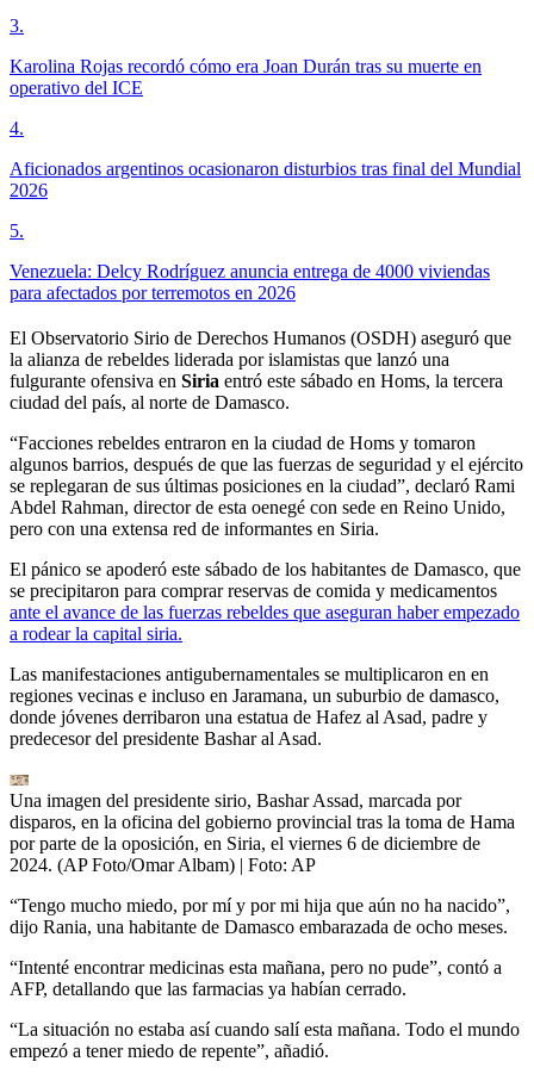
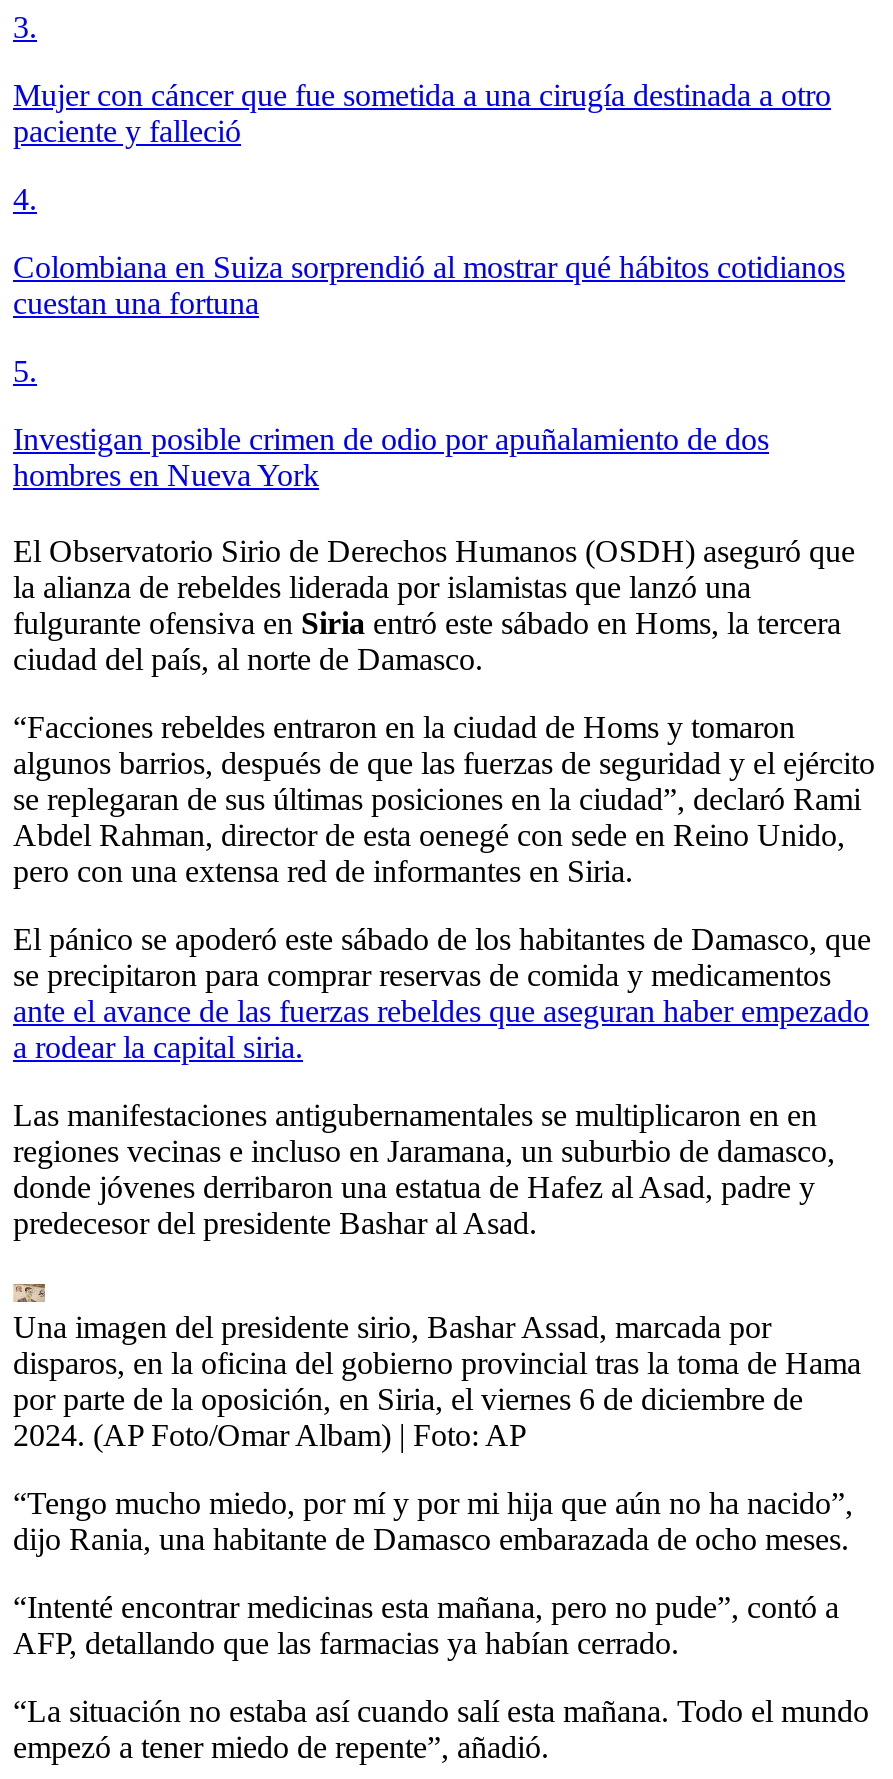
[10,56,482,97] Karolina Rojas recordó cómo era Joan Durán tras su muerte en | operativo del ICE -> [13,77,831,147] Mujer con cáncer que fue sometida a una cirugía destinada a otro | paciente y falleció
[10,158,521,200] Aficionados argentinos ocasionaron disturbios tras final del Mundial | 2026 -> [13,249,845,319] Colombiana en Suiza sorprendió al mostrar qué hábitos cotidianos | cuestan una fortuna
[10,261,490,302] Venezuela: Delcy Rodríguez anuncia entrega de 4000 viviendas | para afectados por terremotos en 2026 -> [13,421,769,491] Investigan posible crimen de odio por apuñalamiento de dos | hombres en Nueva York

